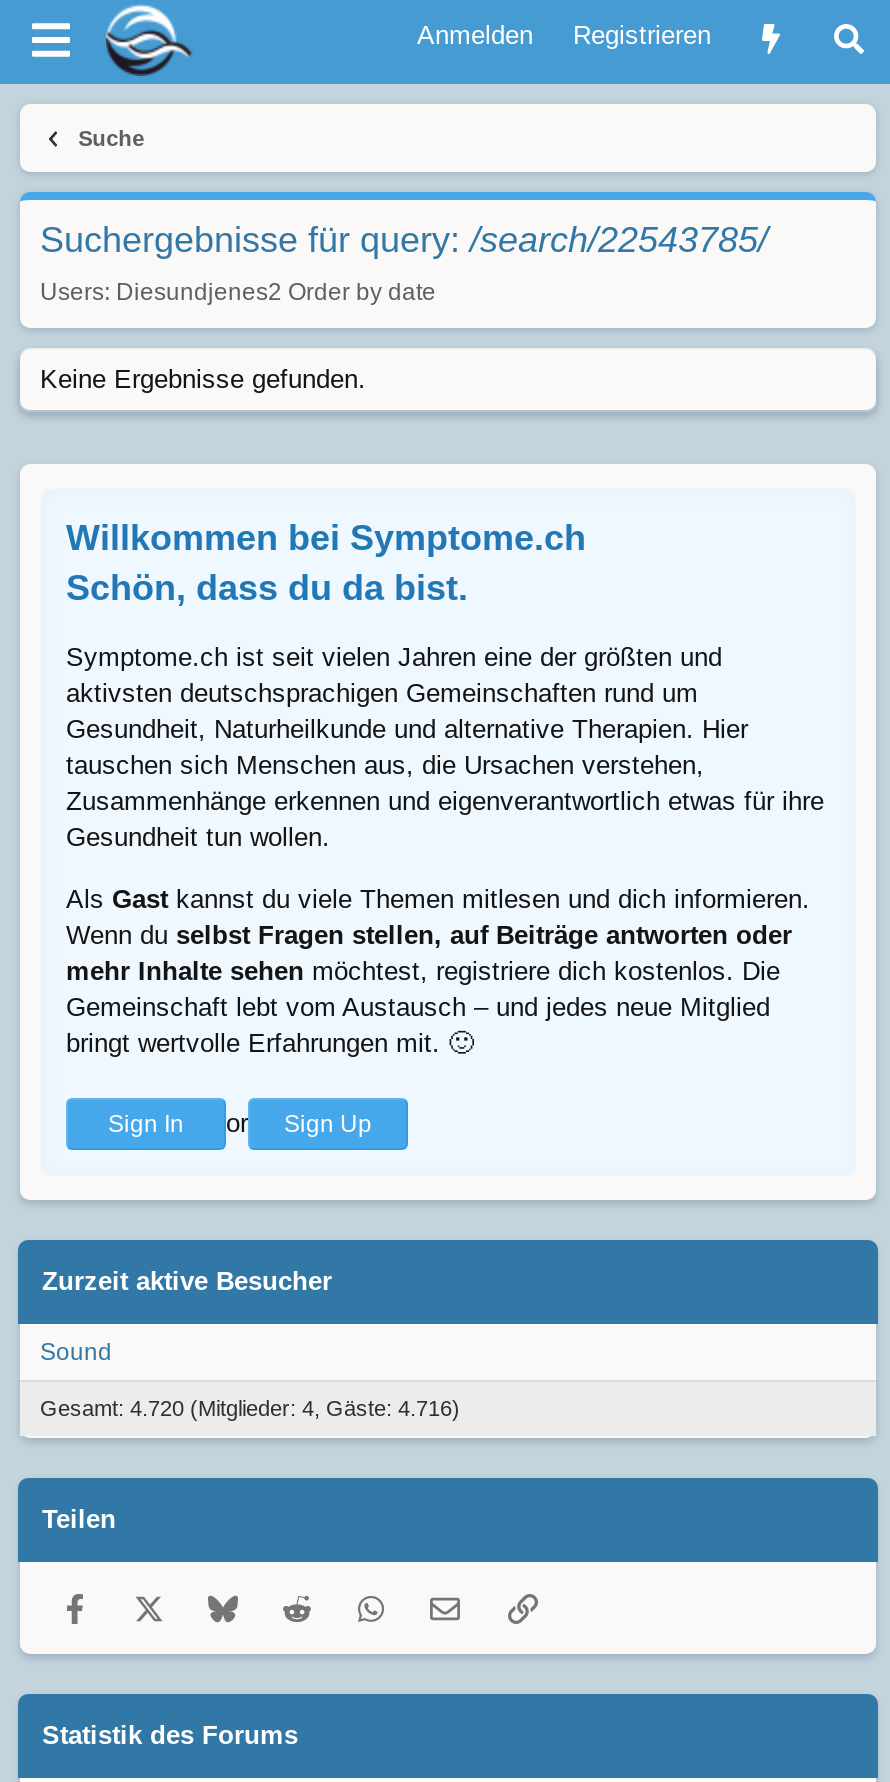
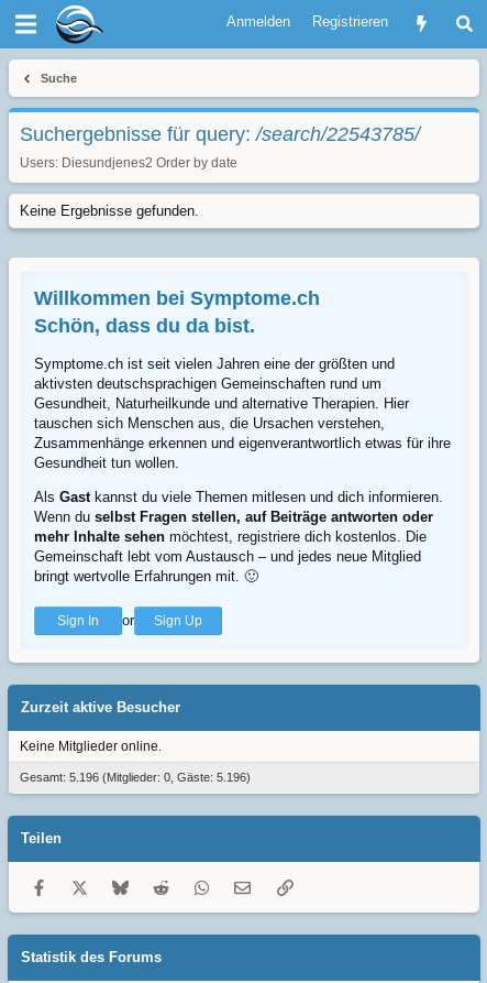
[40,1338,112,1366] Sound -> [20,739,162,754] Keine Mitglieder online.
[40,1396,460,1420] Gesamt: 4.720 (Mitglieder: 4, Gäste: 4.716) -> [20,771,251,784] Gesamt: 5.196 (Mitglieder: 0, Gäste: 5.196)

